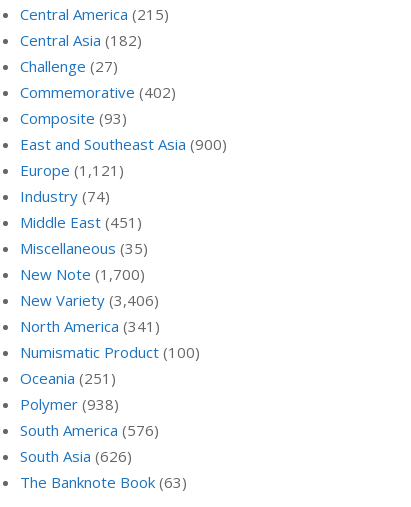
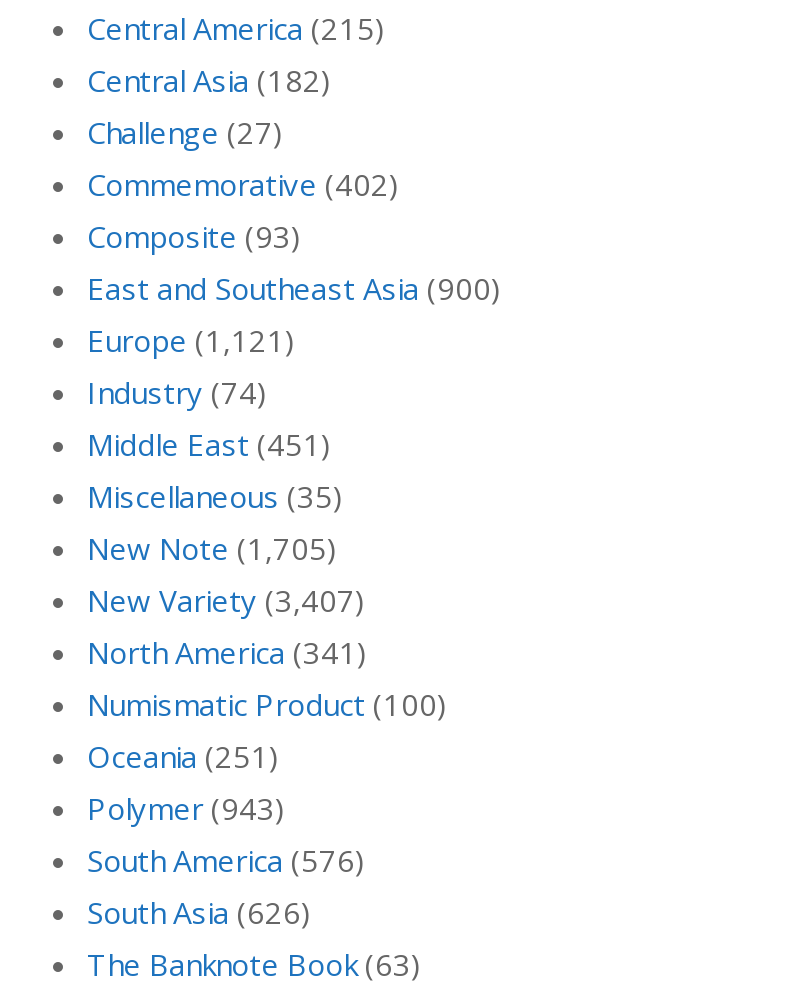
[20,264,145,284] New Note (1,700) -> [87,529,337,569] New Note (1,705)
[20,290,159,310] New Variety (3,406) -> [87,581,365,621] New Variety (3,407)
[20,394,119,414] Polymer (938) -> [87,789,285,829] Polymer (943)

